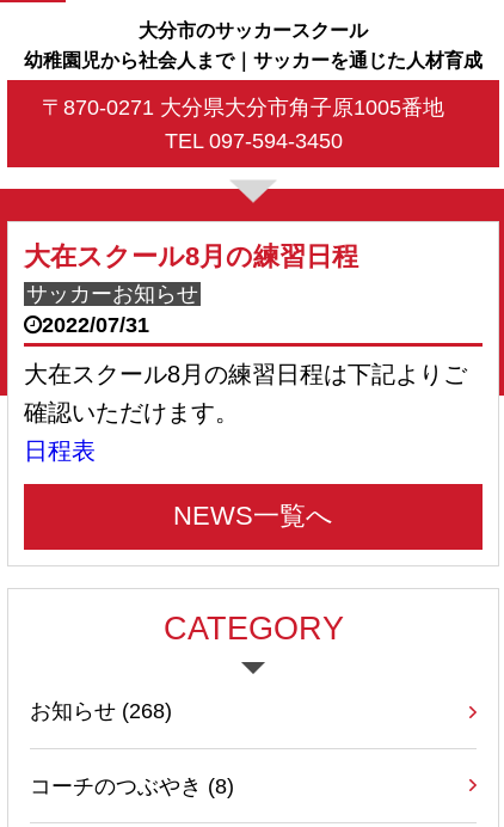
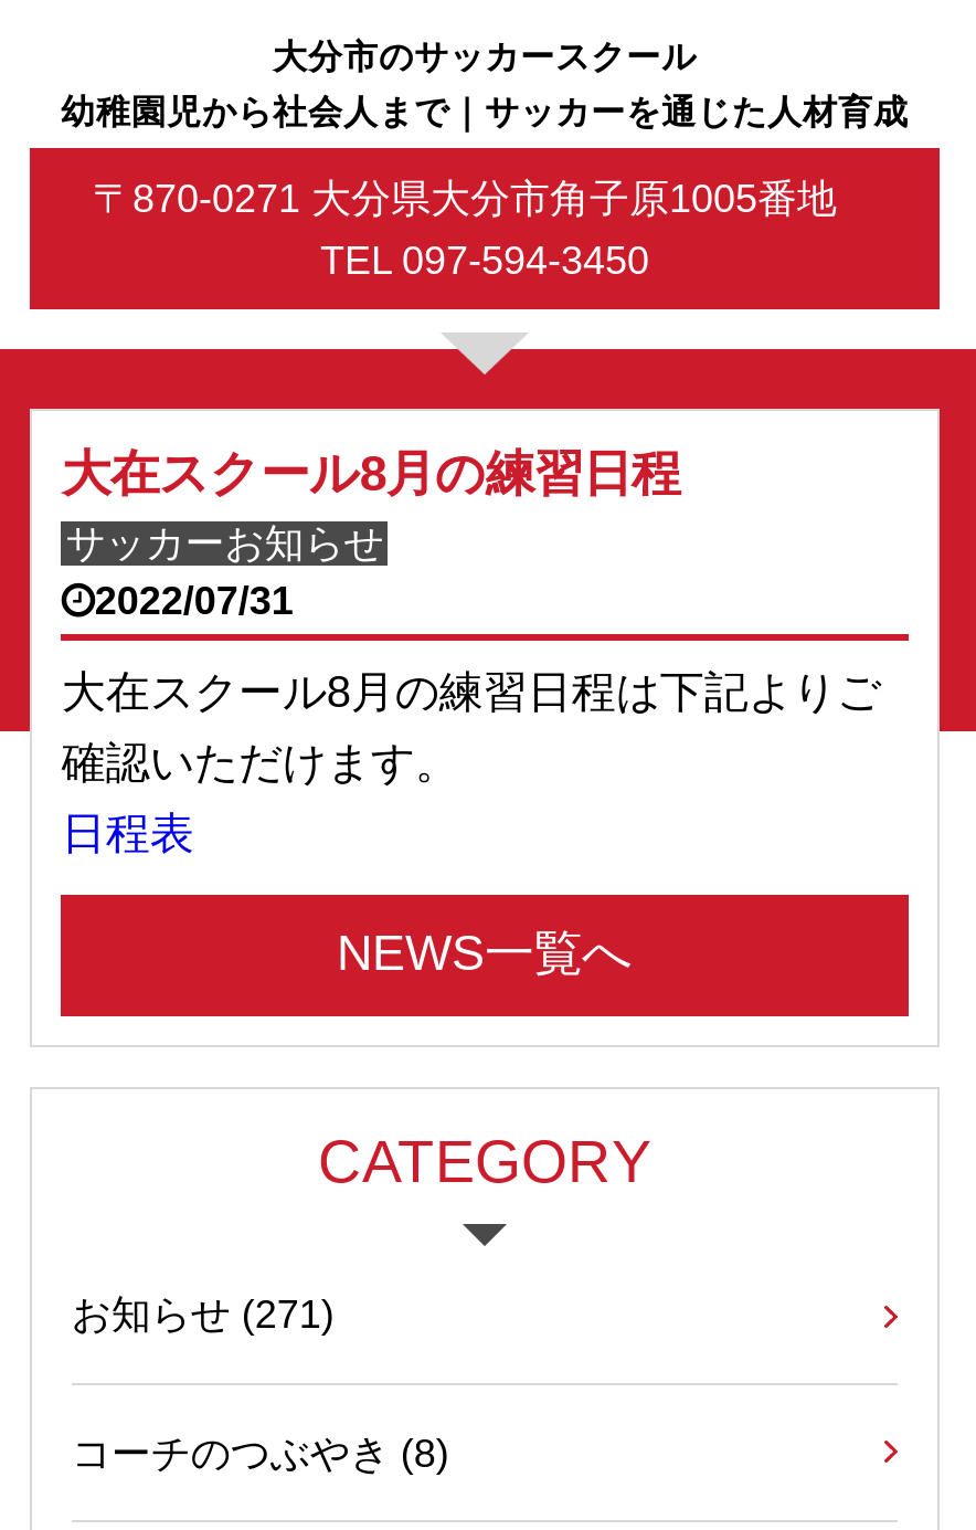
[30,699,172,723] お知らせ(268) -> [71,1293,334,1337] お知らせ(271)

